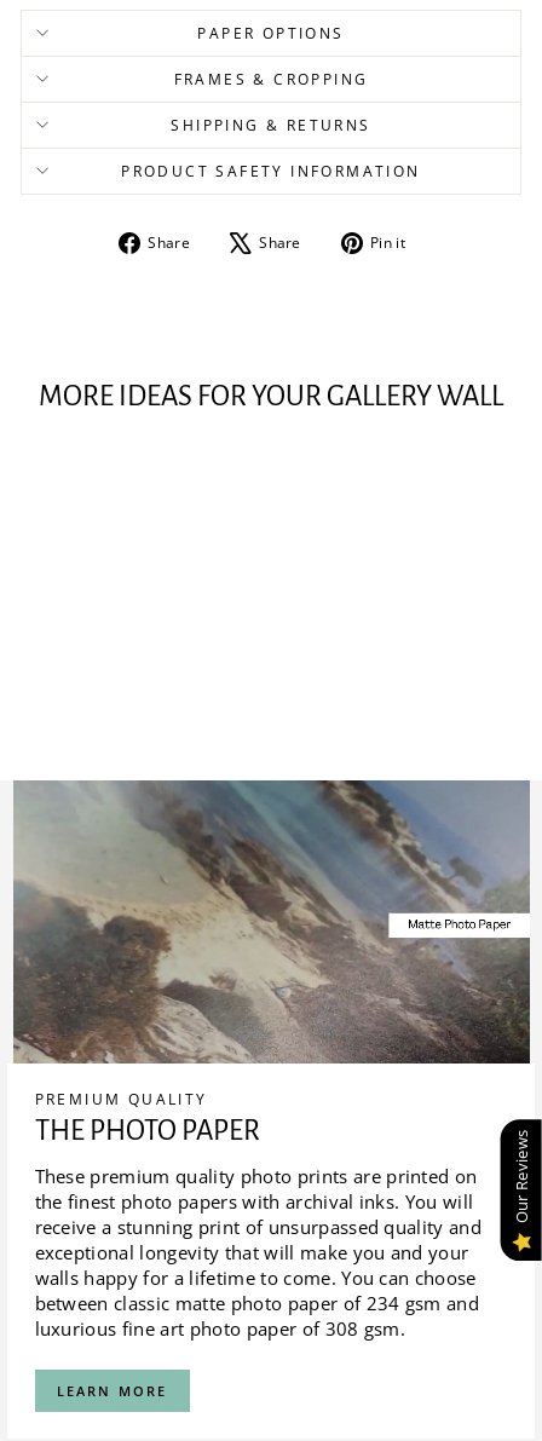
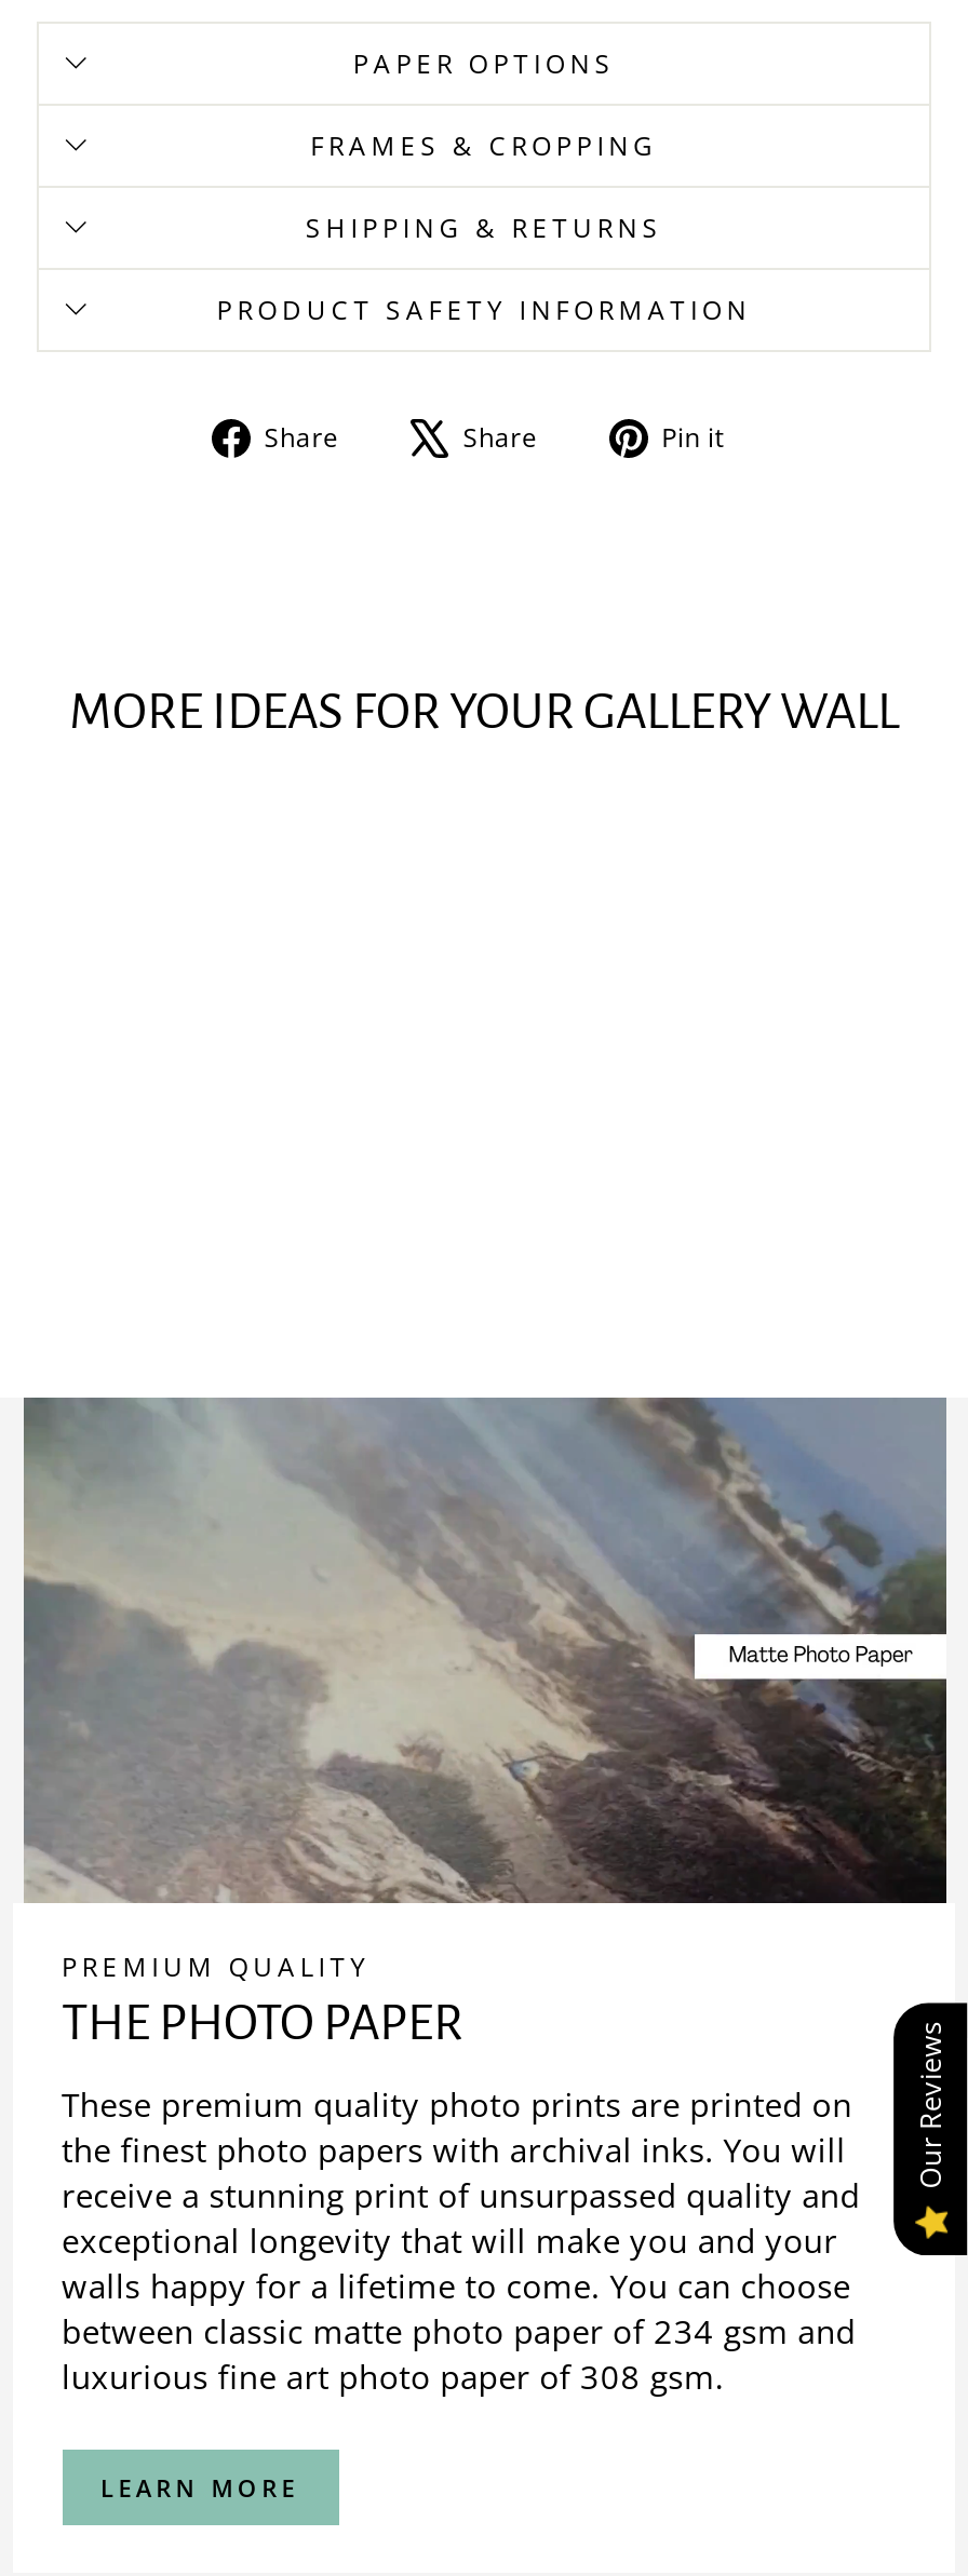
[13,779,530,1064] [image] -> [24,1398,944,1903] [image]

